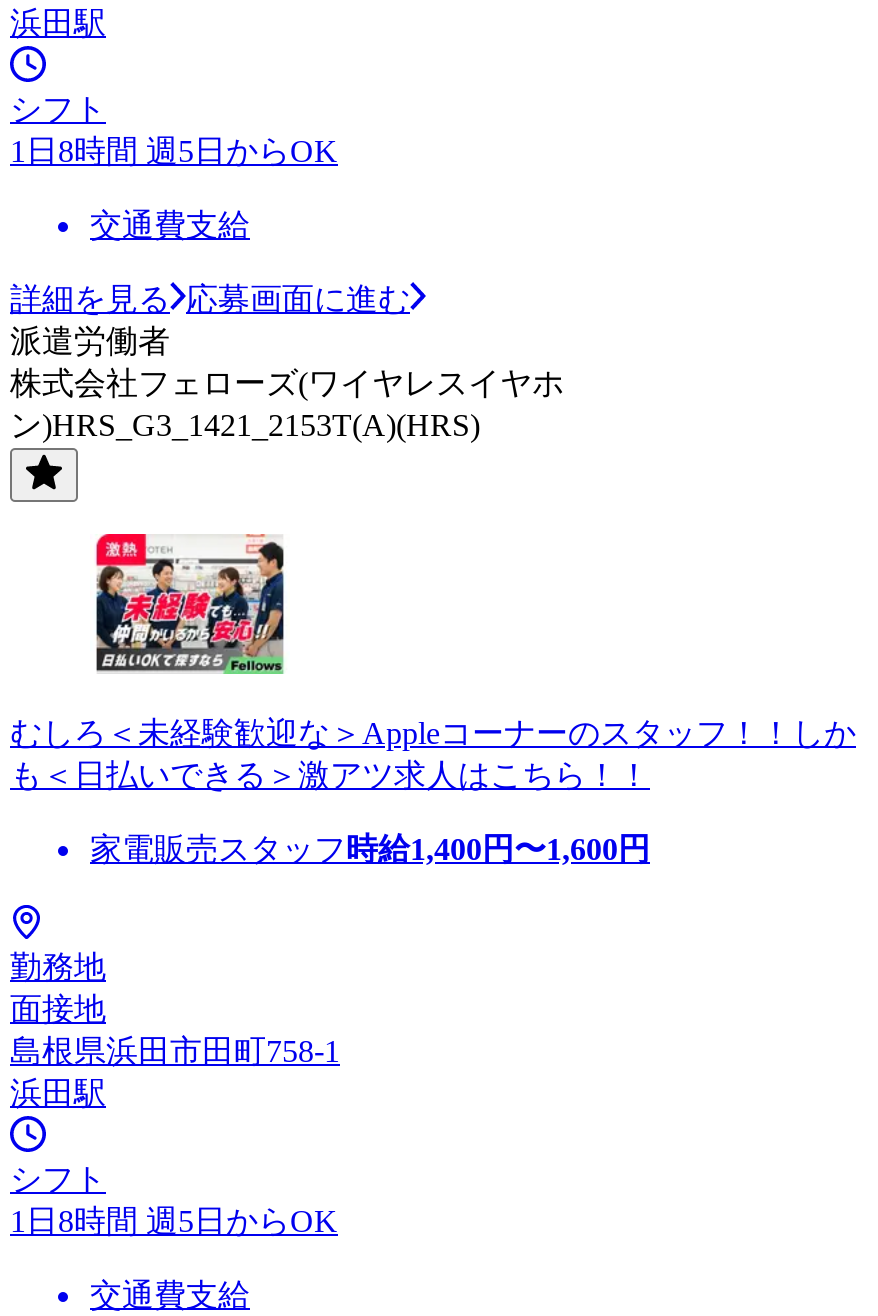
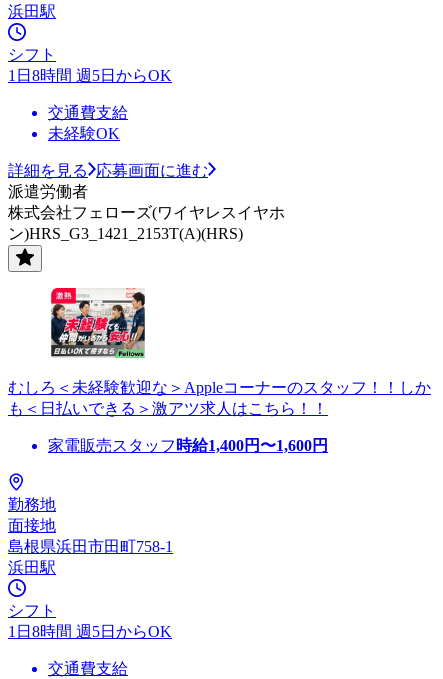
none -> [48,125,120,142] 未経験OK

